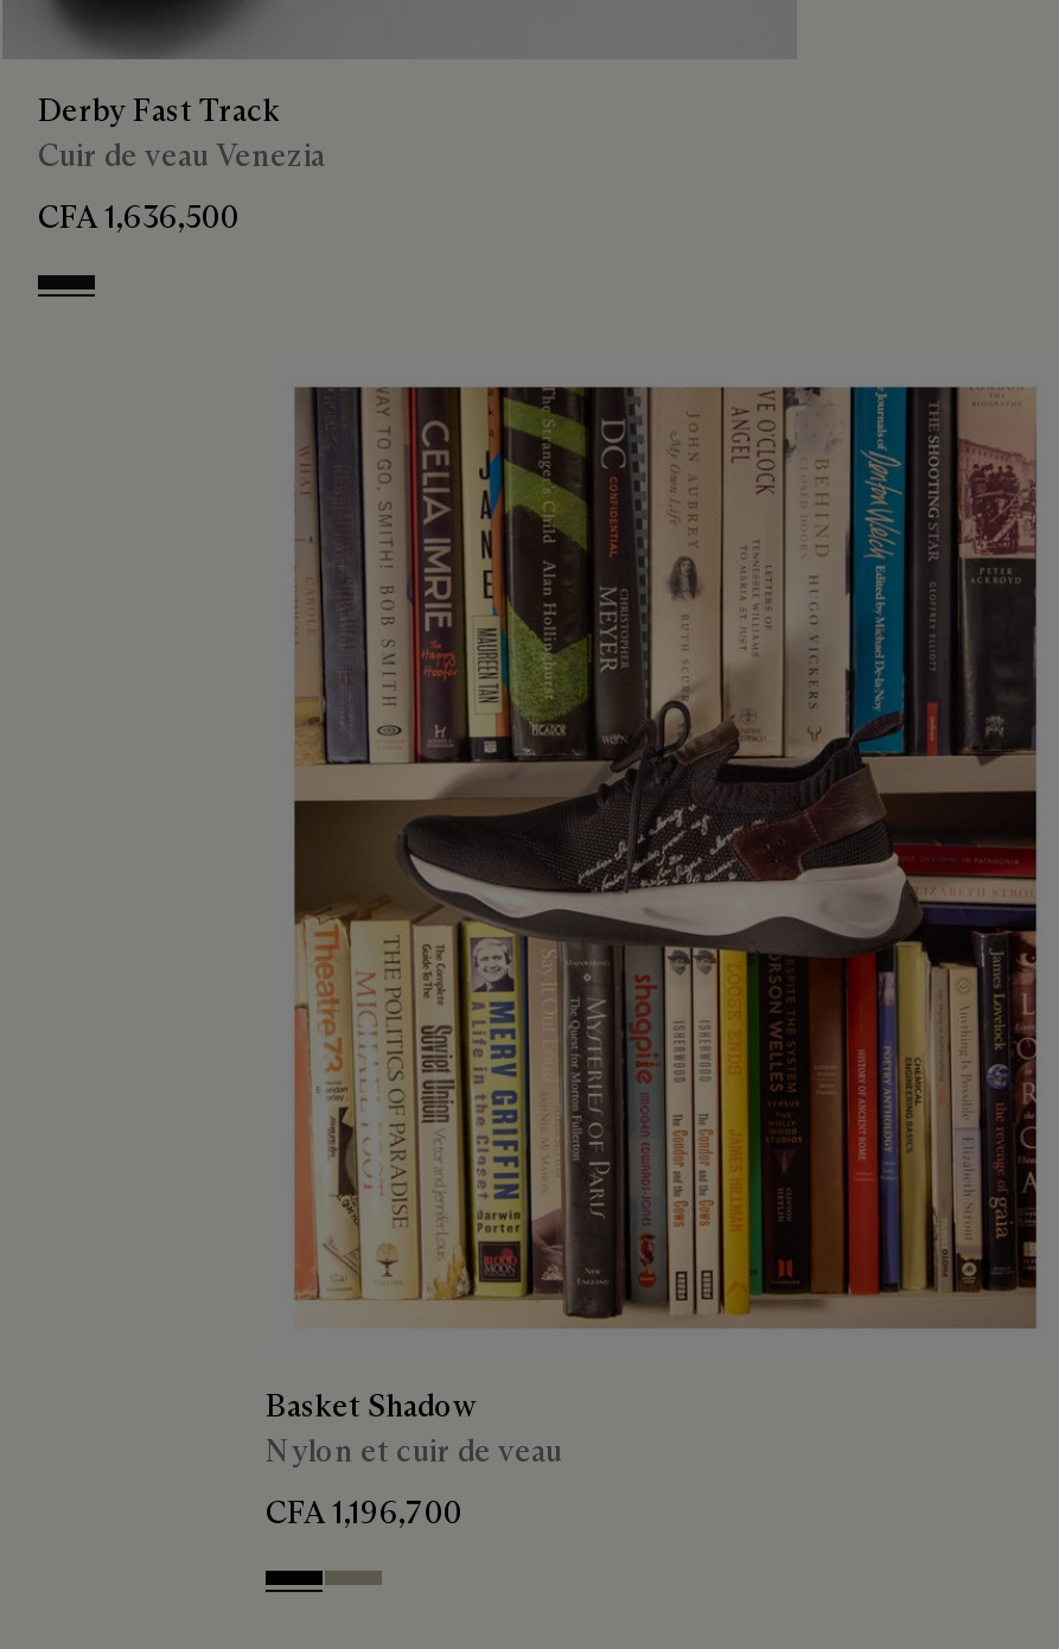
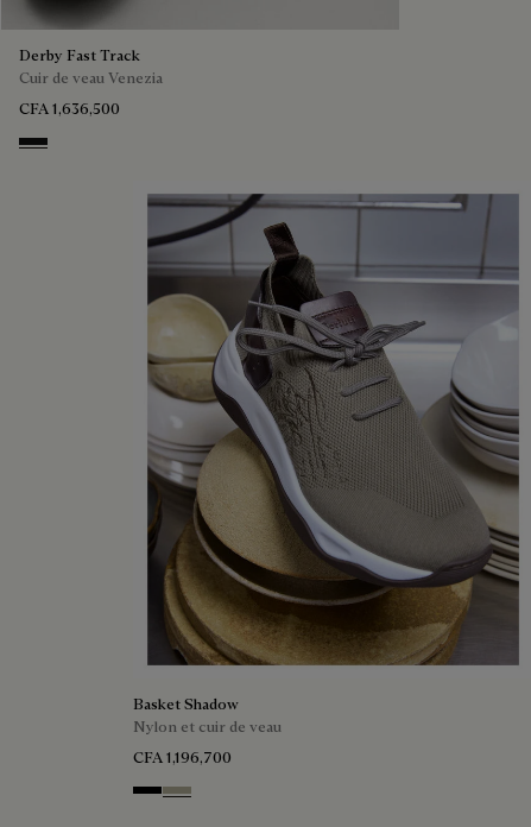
[292,384,1039,1329] [image] -> [146,194,519,667] [image]

